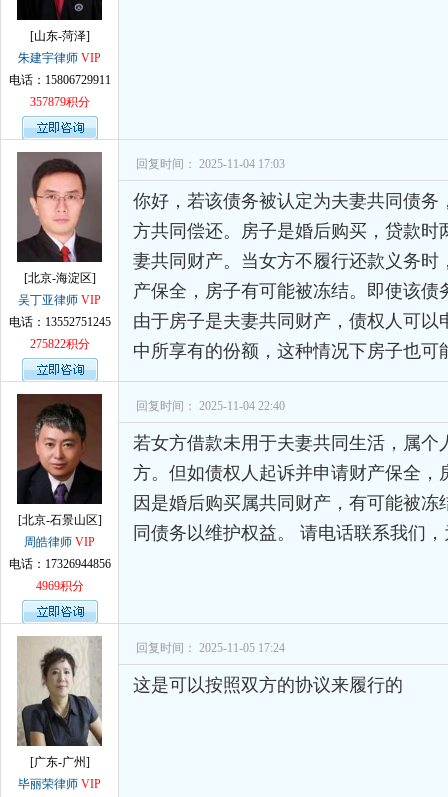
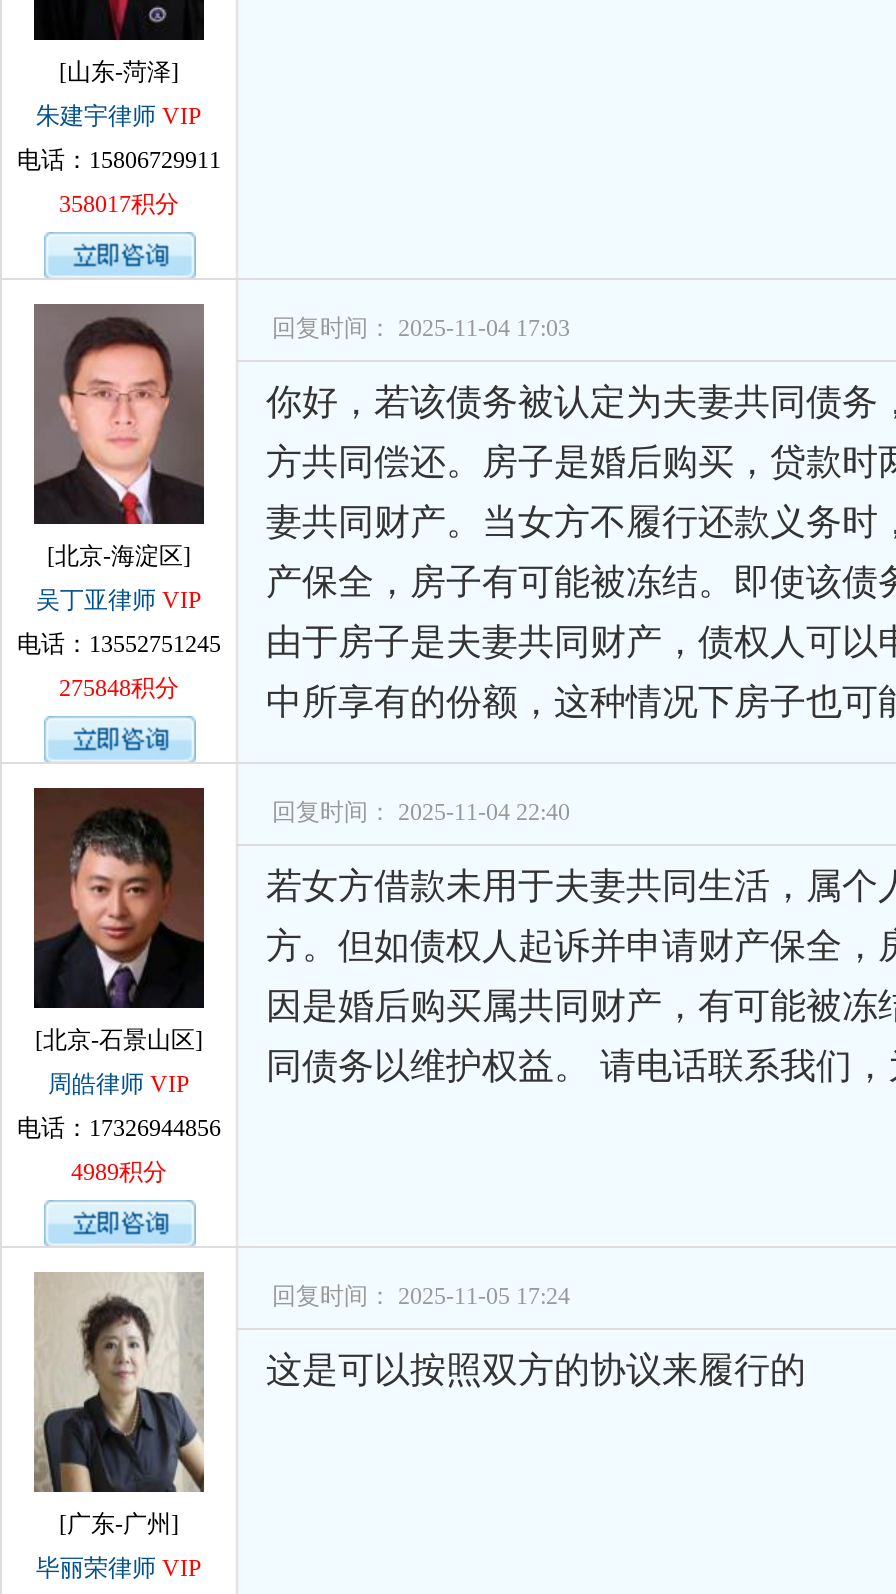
[29,95,89,109] 357879积分 -> [59,190,179,218] 358017积分
[29,337,89,351] 275822积分 -> [59,674,179,702] 275848积分
[35,579,83,593] 4969积分 -> [71,1158,167,1186] 4989积分

